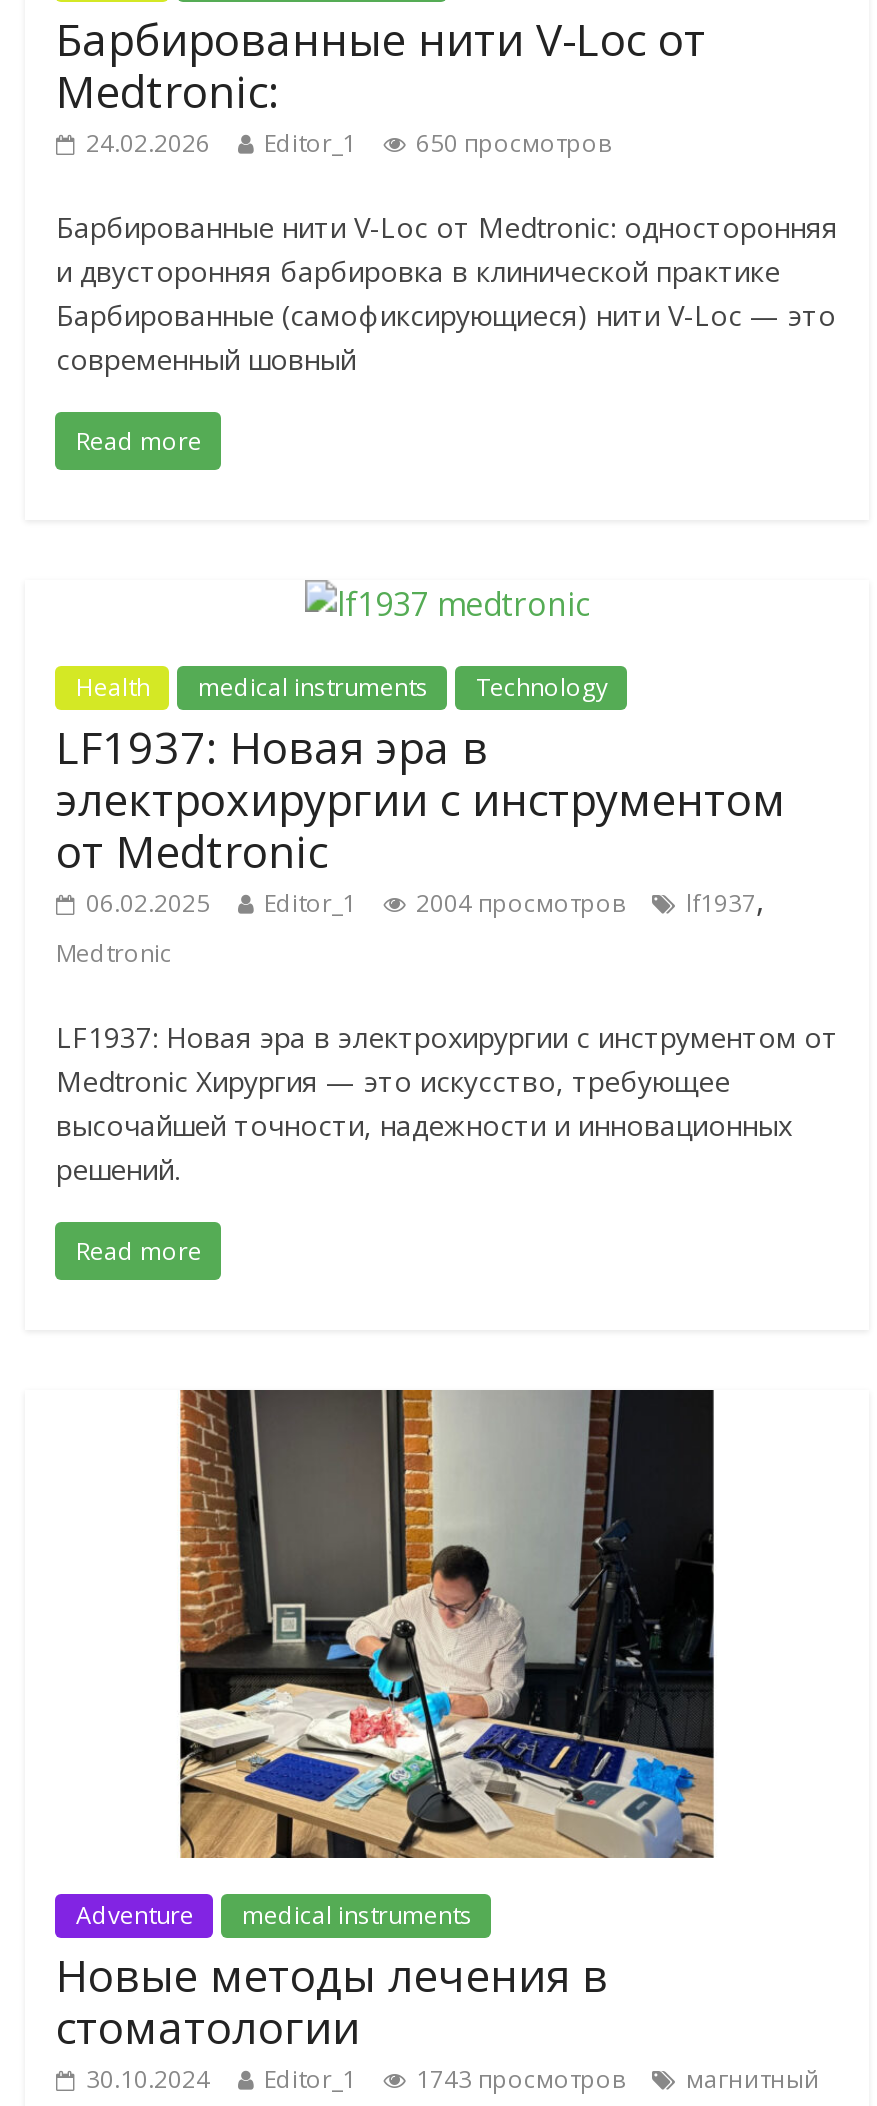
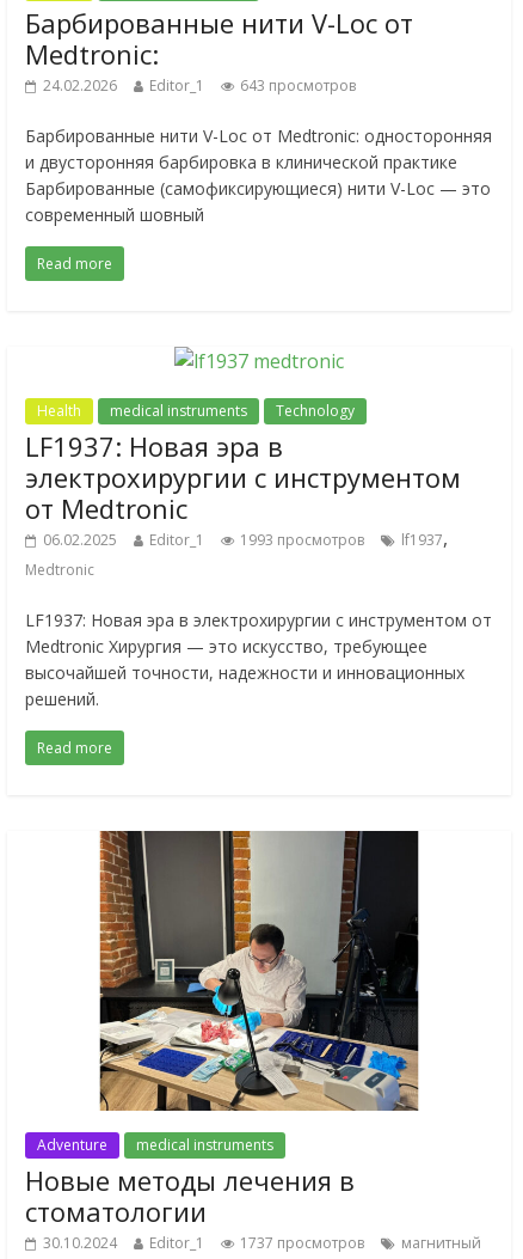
[86,126,610,160] 24.02.2026 Editor_1 650 просмотров -> [43,75,356,96] 24.02.2026 Editor_1 643 просмотров
[86,878,764,922] 06.02.2025 Editor_1 2004 просмотров lf1937, -> [43,525,448,551] 06.02.2025 Editor_1 1993 просмотров lf1937,
[86,2063,820,2097] 30.10.2024 Editor_1 1743 просмотров магнитный -> [43,1233,482,1253] 30.10.2024 Editor_1 1737 просмотров магнитный

